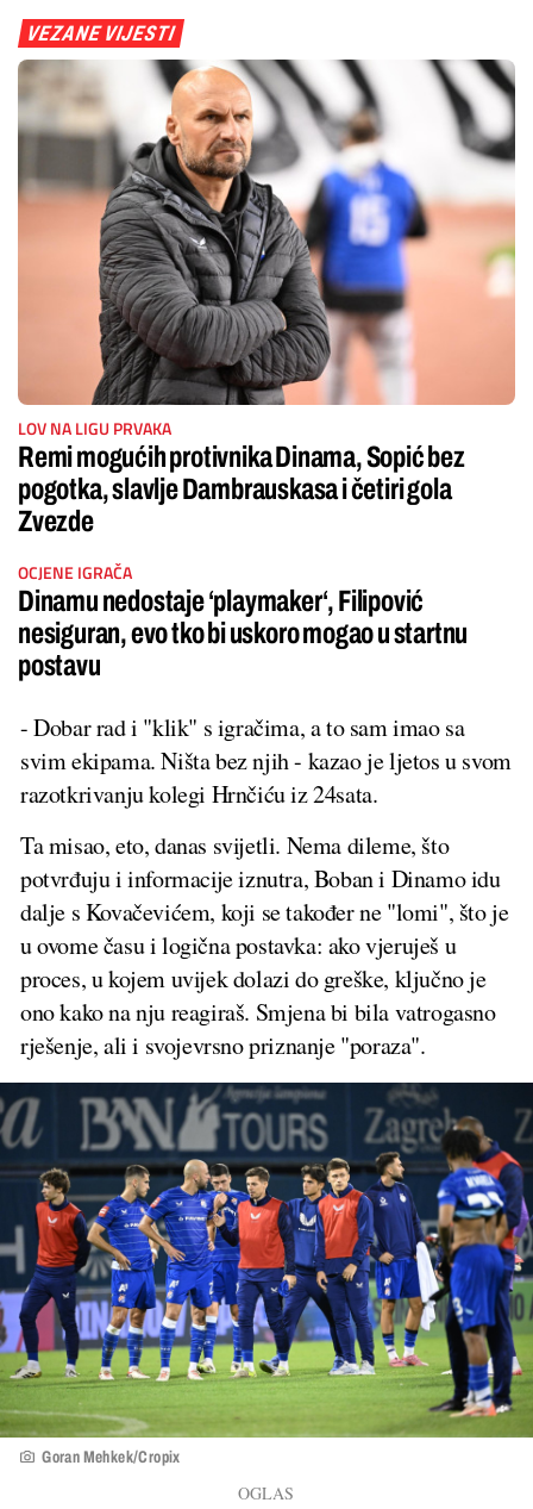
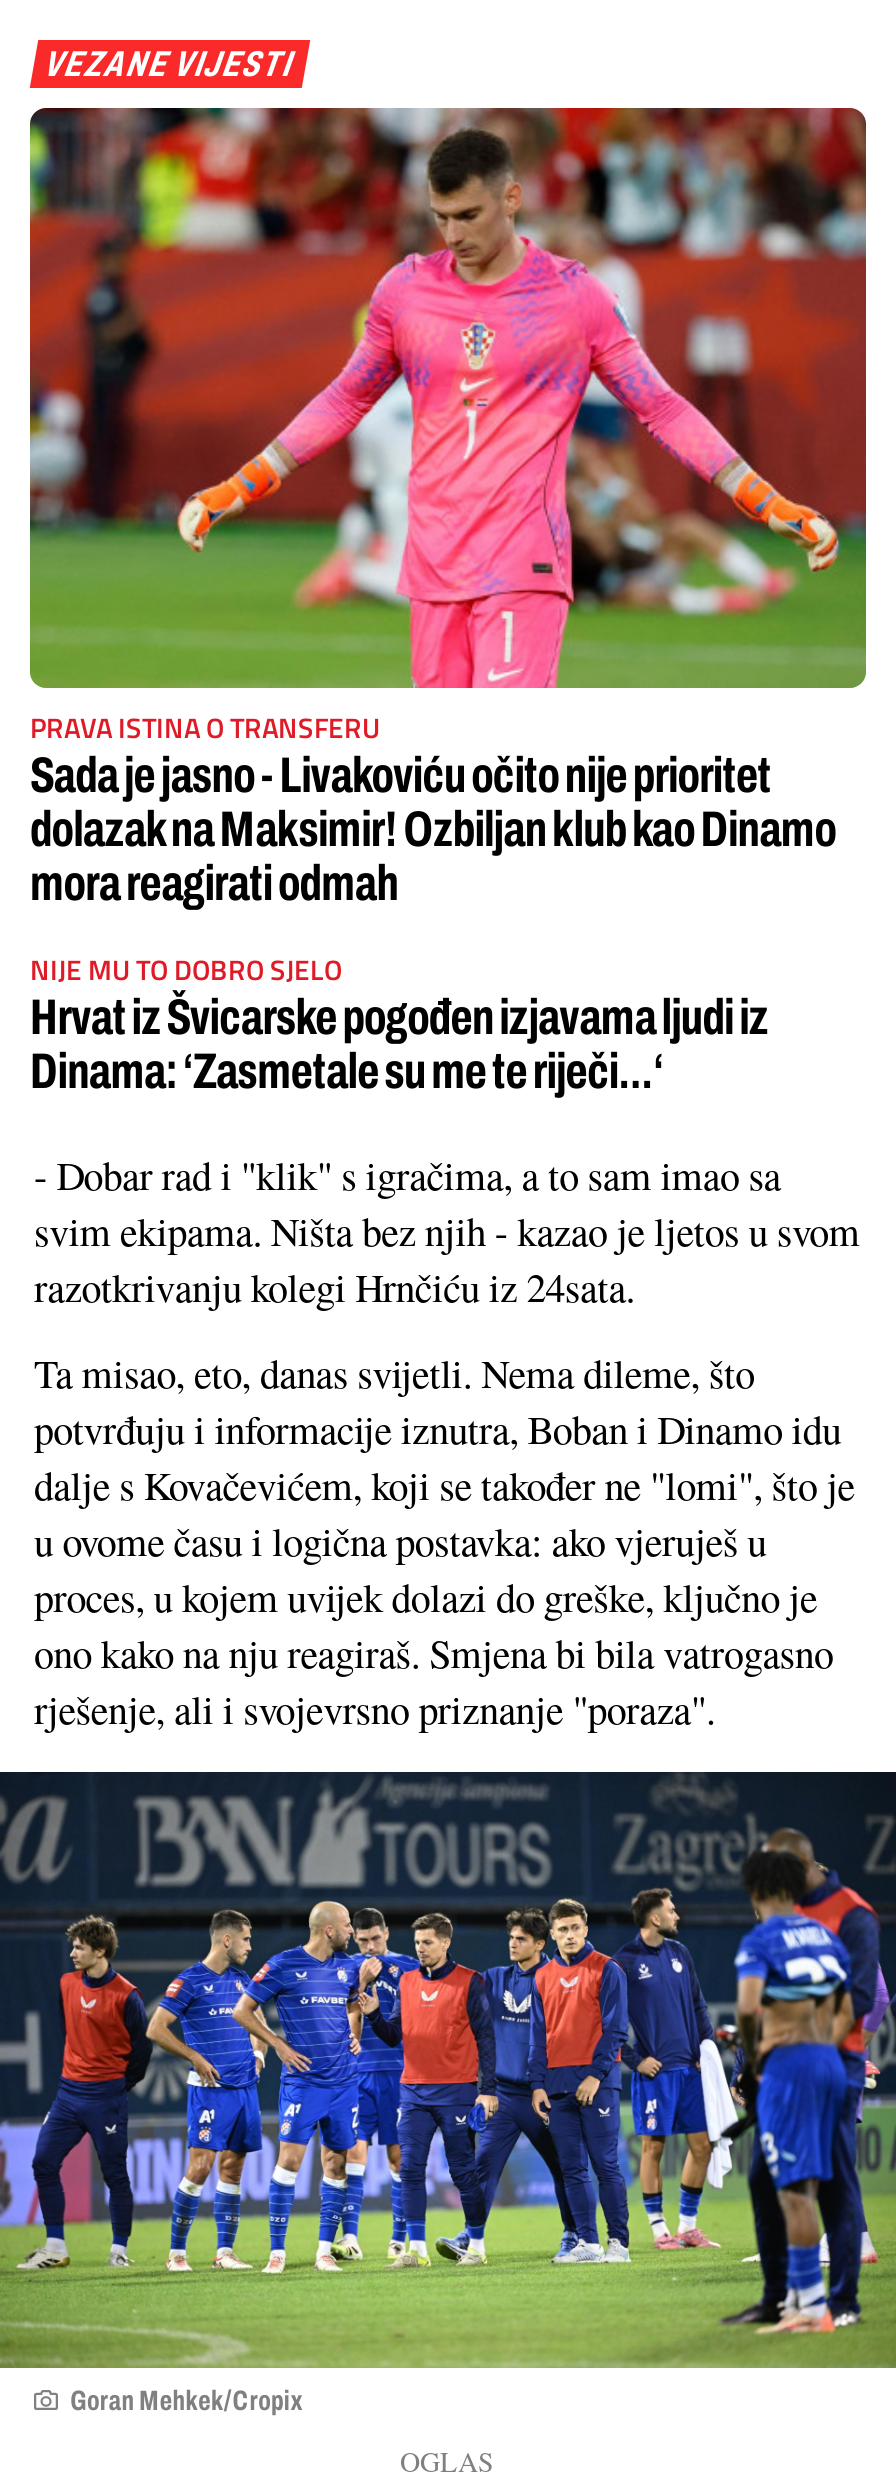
[18,58,516,537] [image] | LOV NA LIGU PRVAKA | Remi mogućih protivnika Dinama, Sopić bez | pogotka, slavlje Dambrauskasa i četiri gola | Zvezde -> [28,106,868,909] [image] | PRAVA ISTINA O TRANSFERU | Sada je jasno - Livakoviću očito nije prioritet | dolazak na Maksimir! Ozbiljan klub kao Dinamo | mora reagirati odmah
[18,559,468,681] OCJENE IGRAČA | Dinamu nedostaje ‘playmaker‘, Filipović | nesiguran, evo tko bi uskoro mogao u startnu | postavu -> [30,947,768,1097] NIJE MU TO DOBRO SJELO | Hrvat iz Švicarske pogođen izjavama ljudi iz | Dinama: ‘Zasmetale su me te riječi...‘

